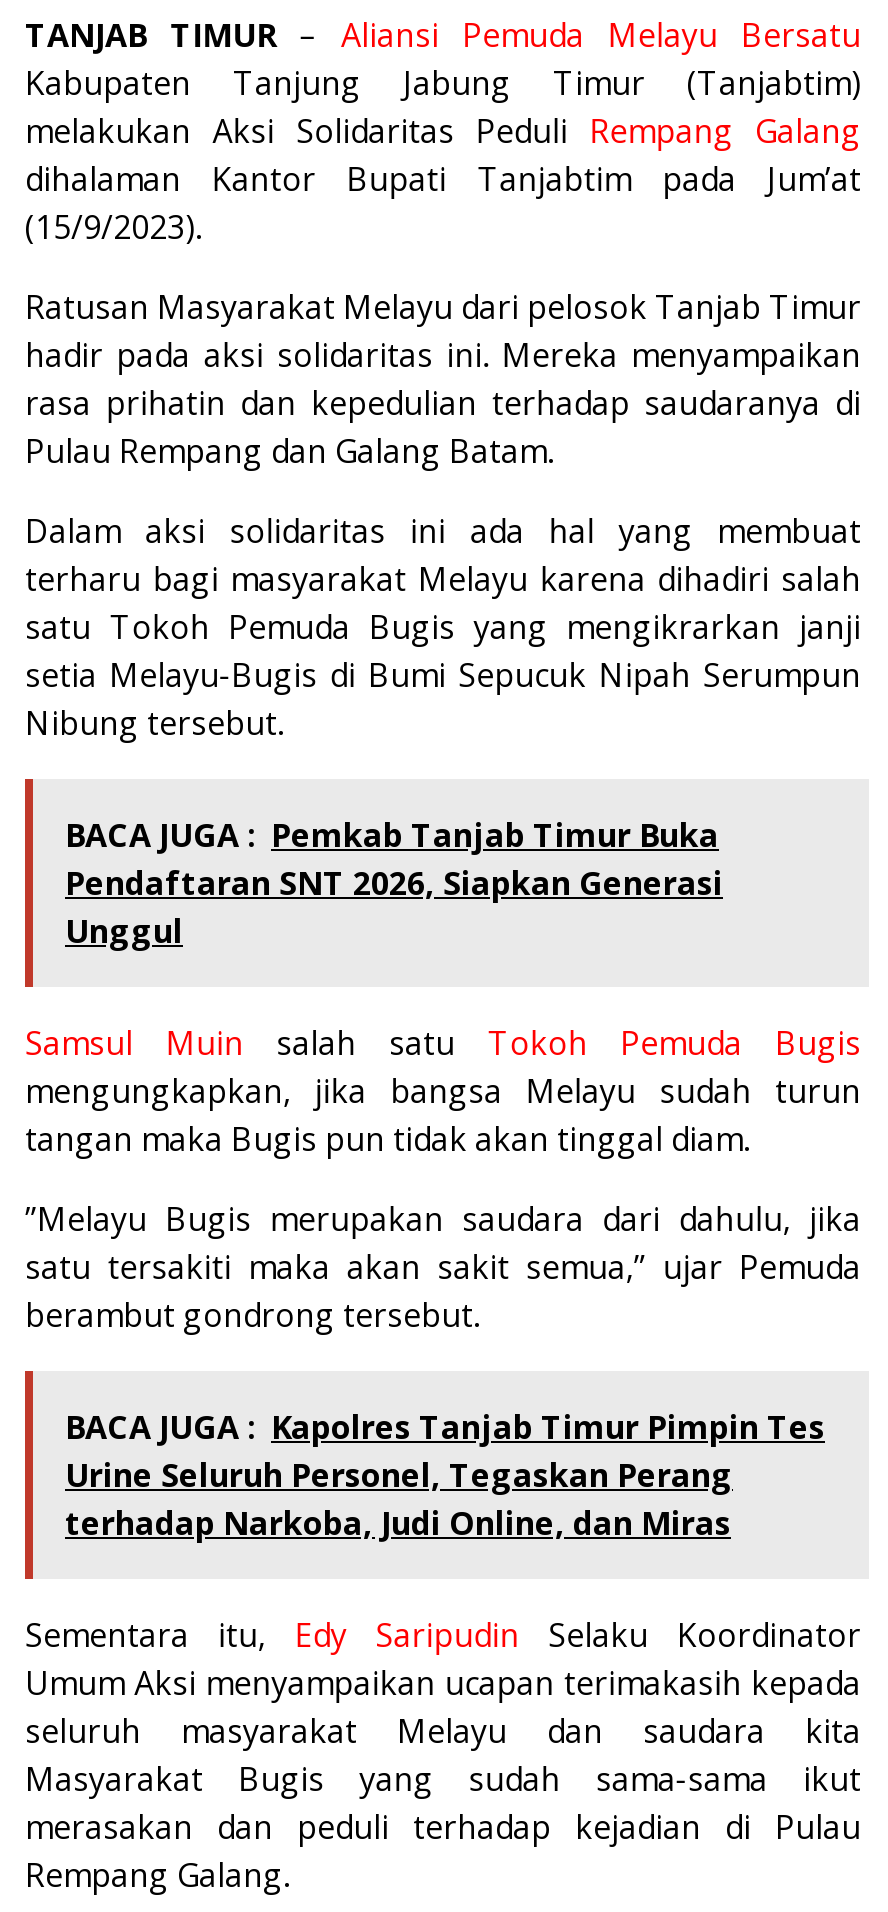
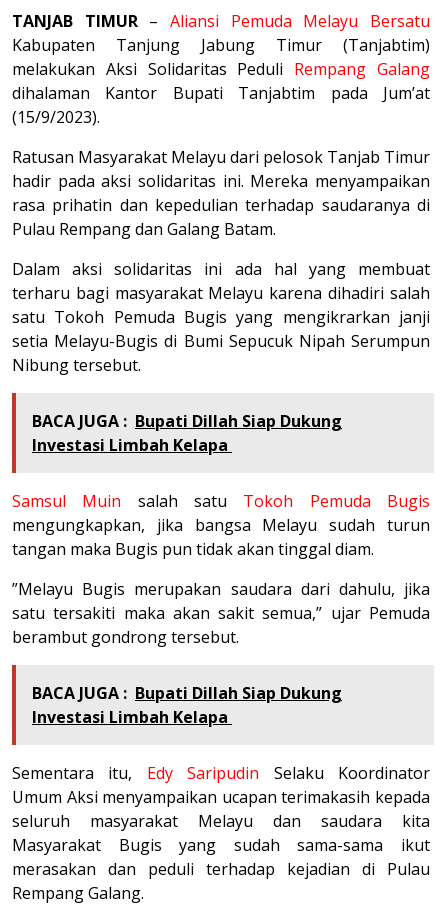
[65,814,723,954] BACA JUGA : Pemkab Tanjab Timur Buka | Pendaftaran SNT 2026, Siapkan Generasi | Unggul -> [32,410,342,456] BACA JUGA : Bupati Dillah Siap Dukung | Investasi Limbah Kelapa
[65,1406,825,1546] BACA JUGA : Kapolres Tanjab Timur Pimpin Tes | Urine Seluruh Personel, Tegaskan Perang | terhadap Narkoba, Judi Online, dan Miras -> [32,682,342,728] BACA JUGA : Bupati Dillah Siap Dukung | Investasi Limbah Kelapa

